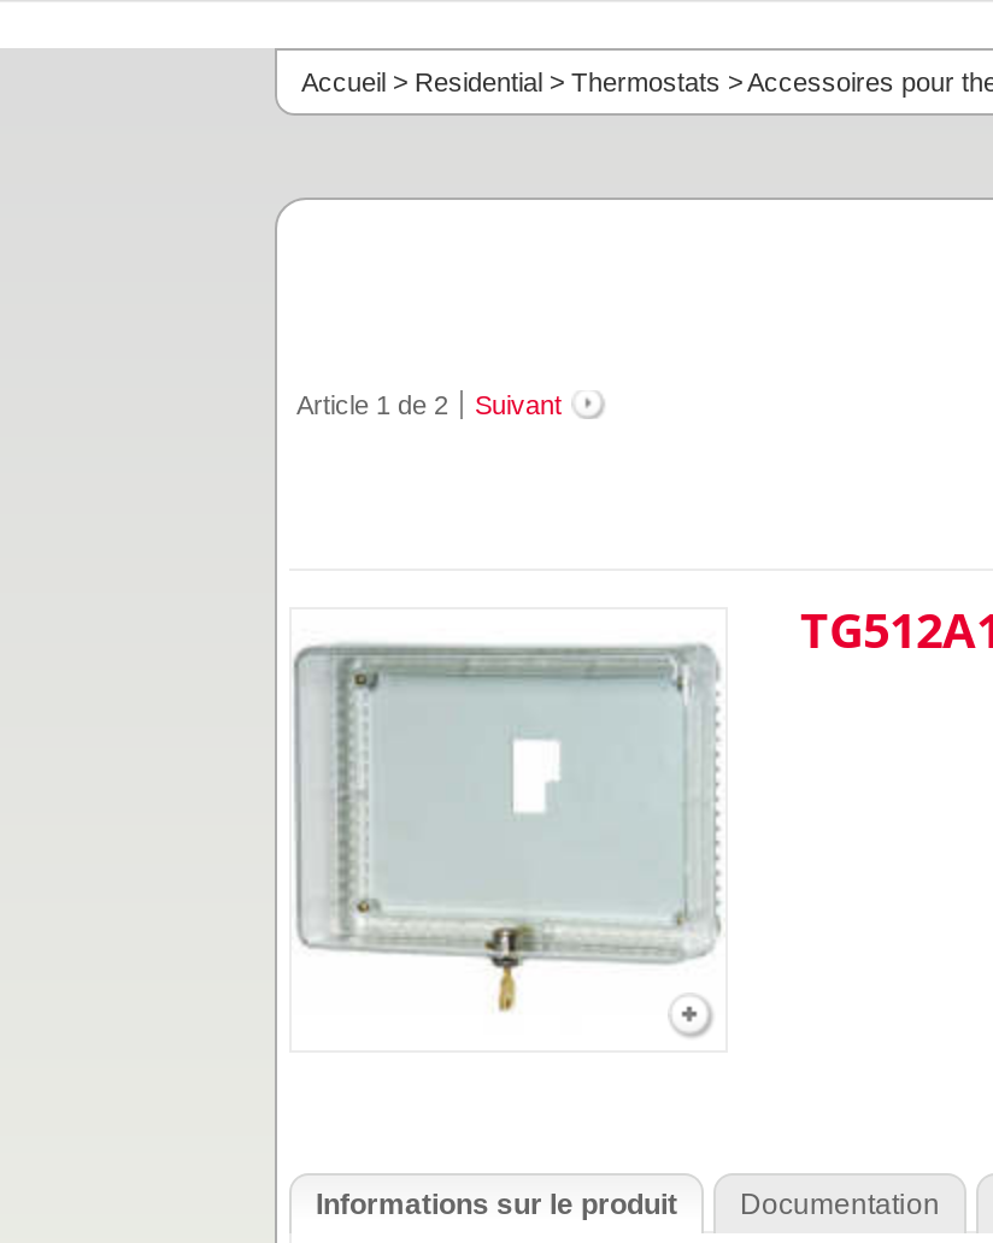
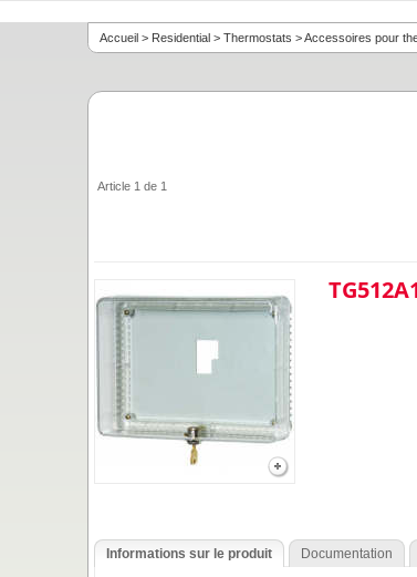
[296,390,562,419] Article 1 de 2 | Suivant -> [97,179,167,193] Article 1 de 1

